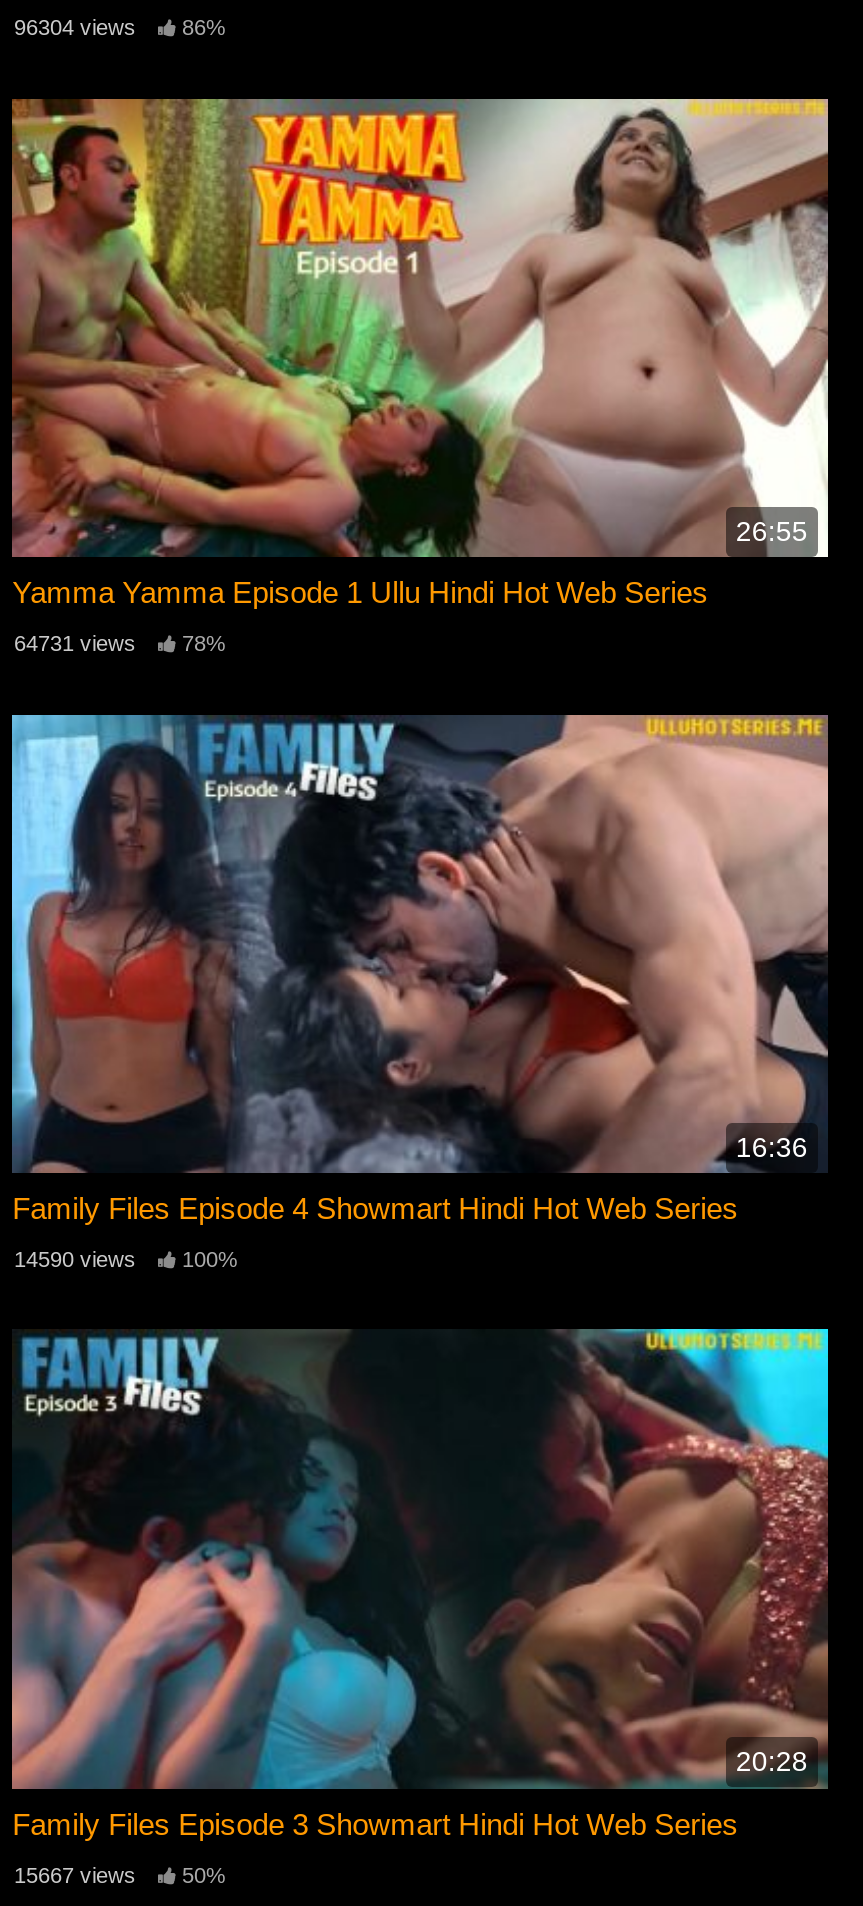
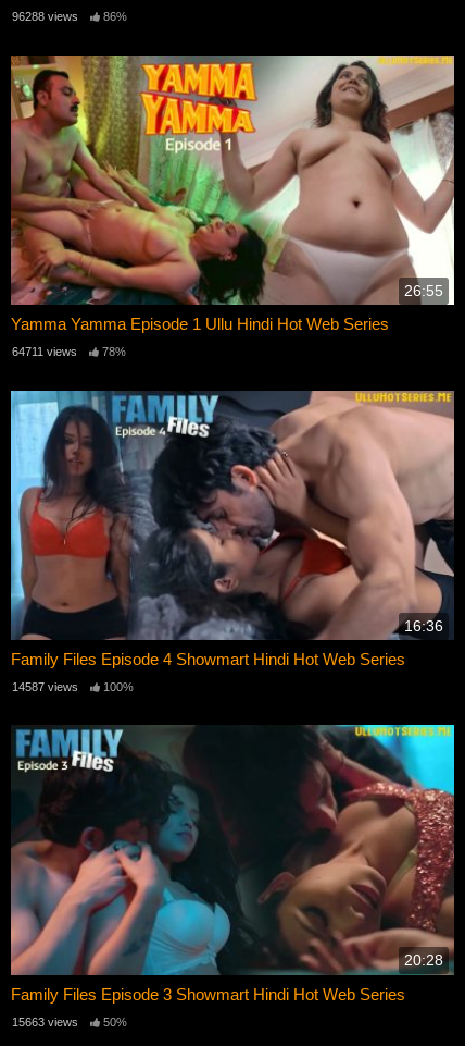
[14,15,226,39] 96304 views 86% -> [12,10,127,23] 96288 views 86%
[14,631,226,655] 64731 views 78% -> [12,345,126,358] 64711 views 78%
[14,1247,238,1271] 14590 views 100% -> [12,680,134,693] 14587 views 100%
[14,1863,226,1887] 15667 views 50% -> [12,1015,127,1028] 15663 views 50%

